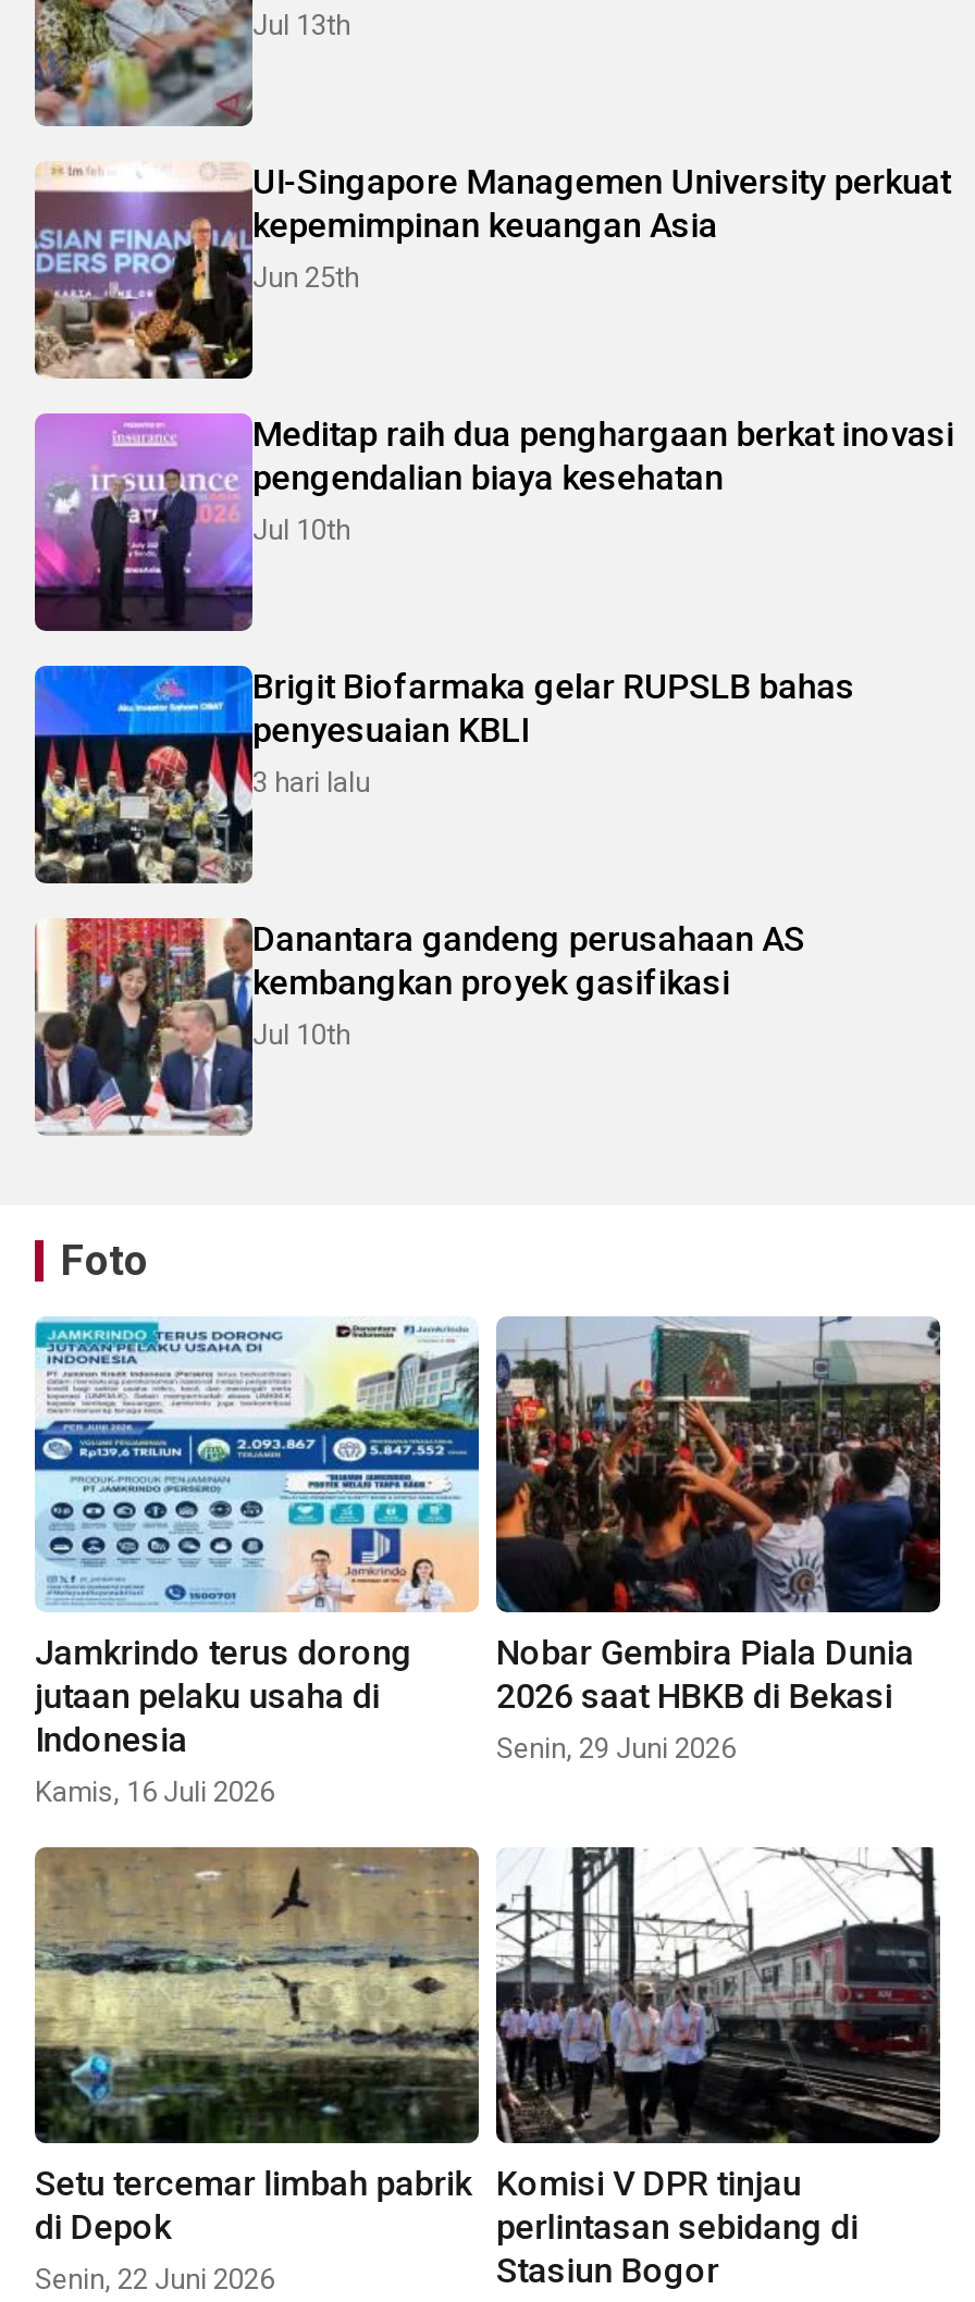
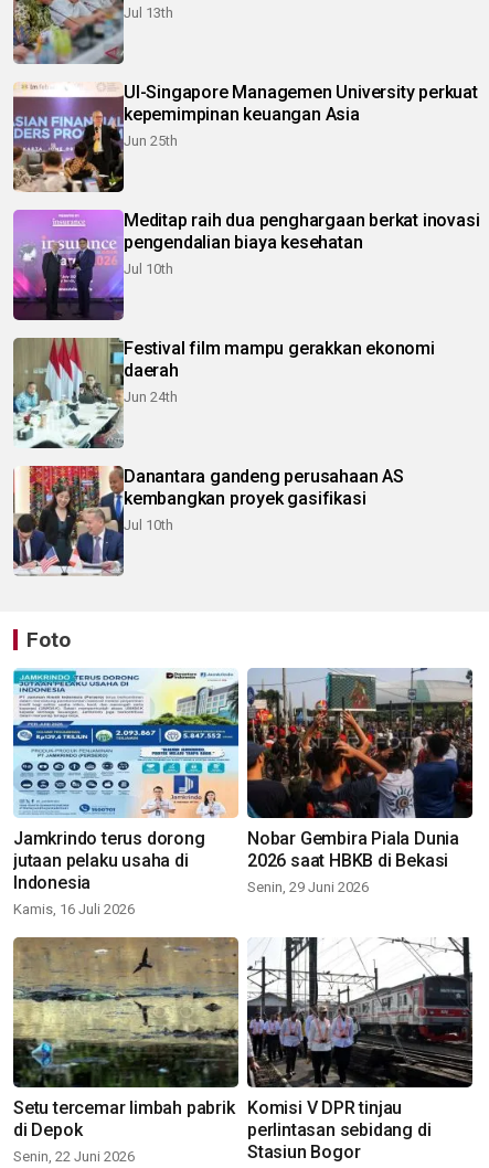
[33,664,855,886] [image] | Brigit Biofarmaka gelar RUPSLB bahas | penyesuaian KBLI | 3 hari lalu -> [12,337,435,448] [image] | Festival film mampu gerakkan ekonomi | daerah | Jun 24th

